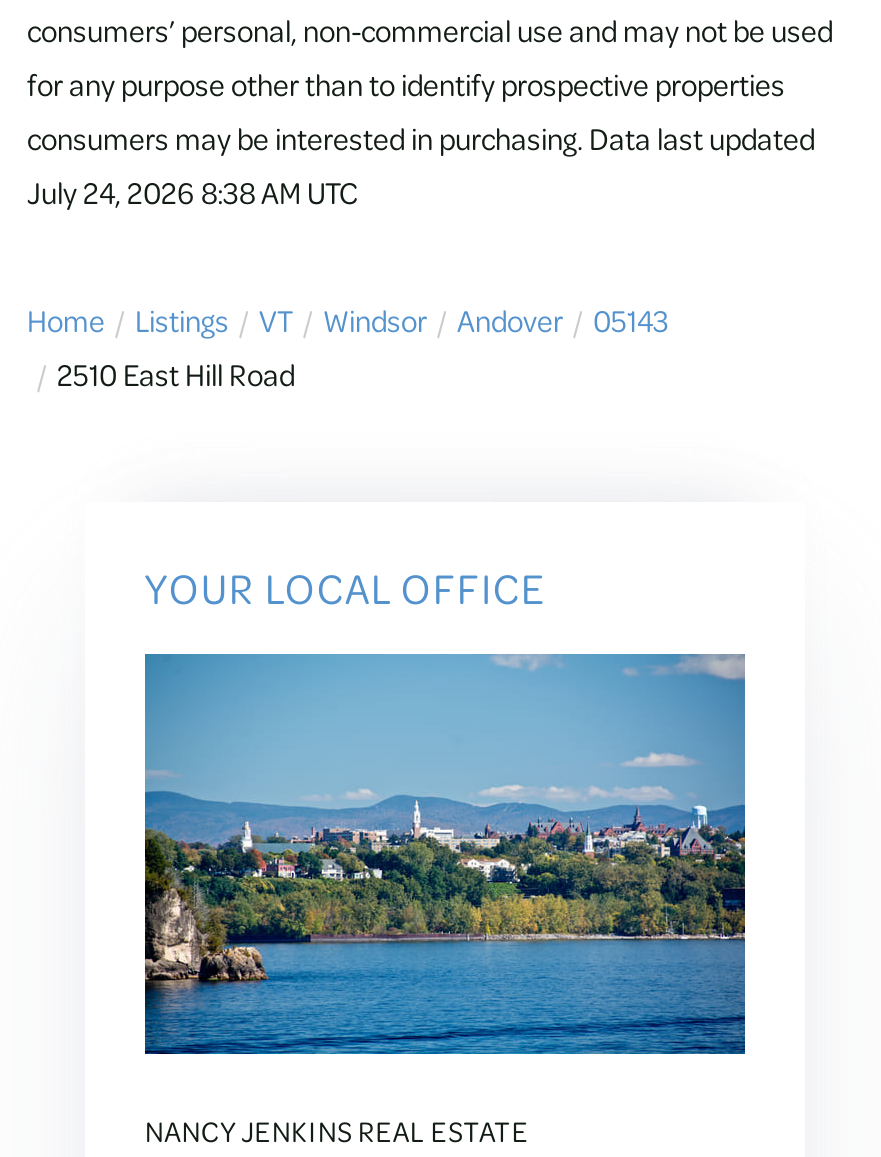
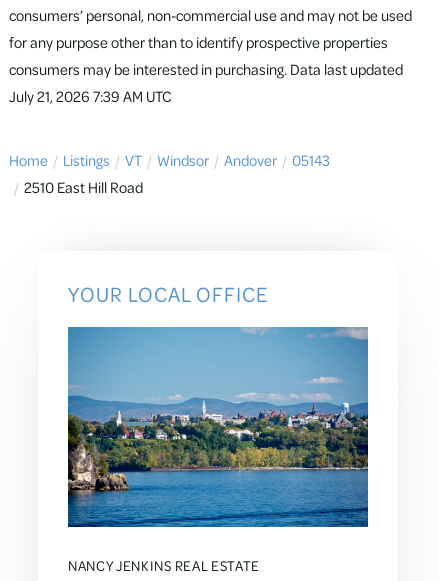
[27,171,357,211] July 24, 2026 8:38 AM UTC -> [9,86,171,106] July 21, 2026 7:39 AM UTC

